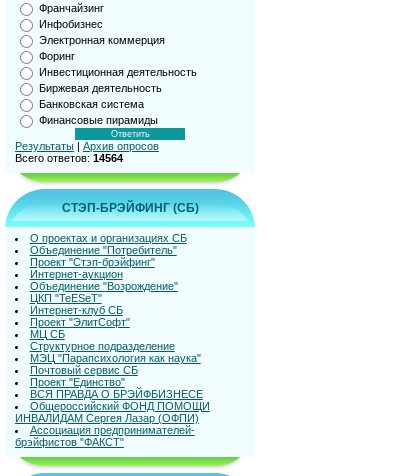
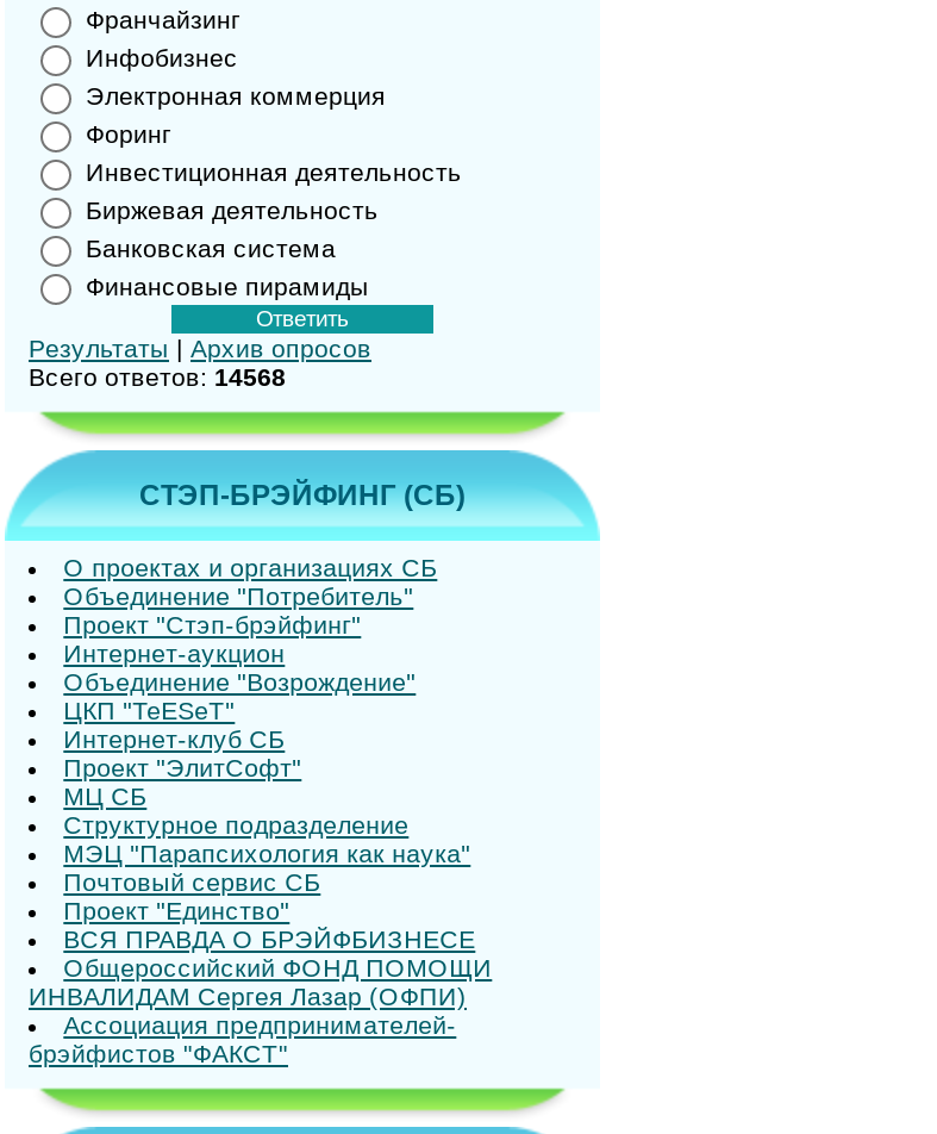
[15,152,123,164] Всего ответов:14564 -> [29,362,286,391] Всего ответов:14568

